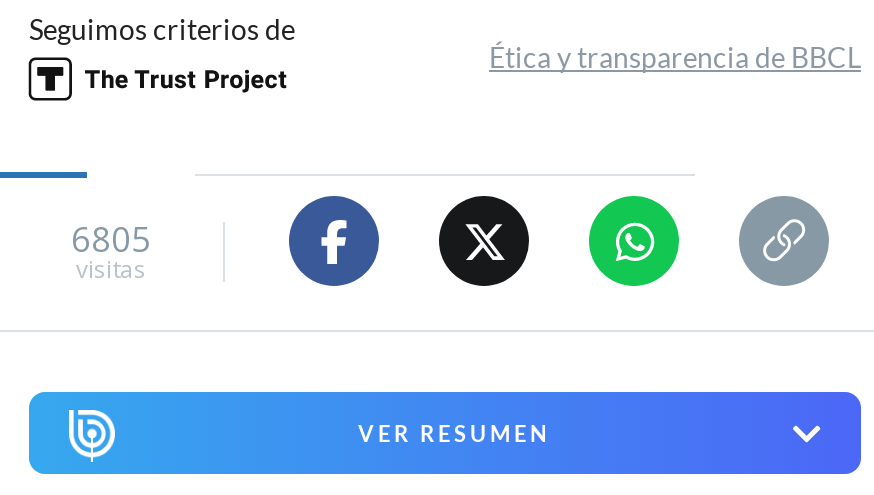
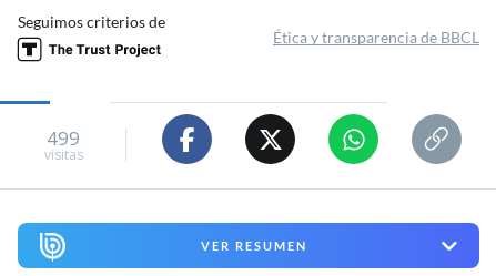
[71,216,151,262] 6805 -> [47,125,80,151] 499

